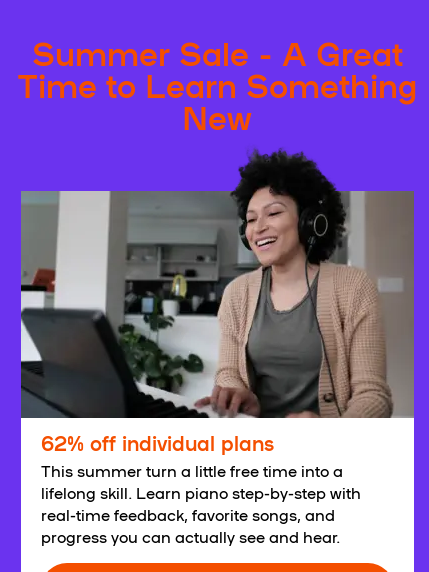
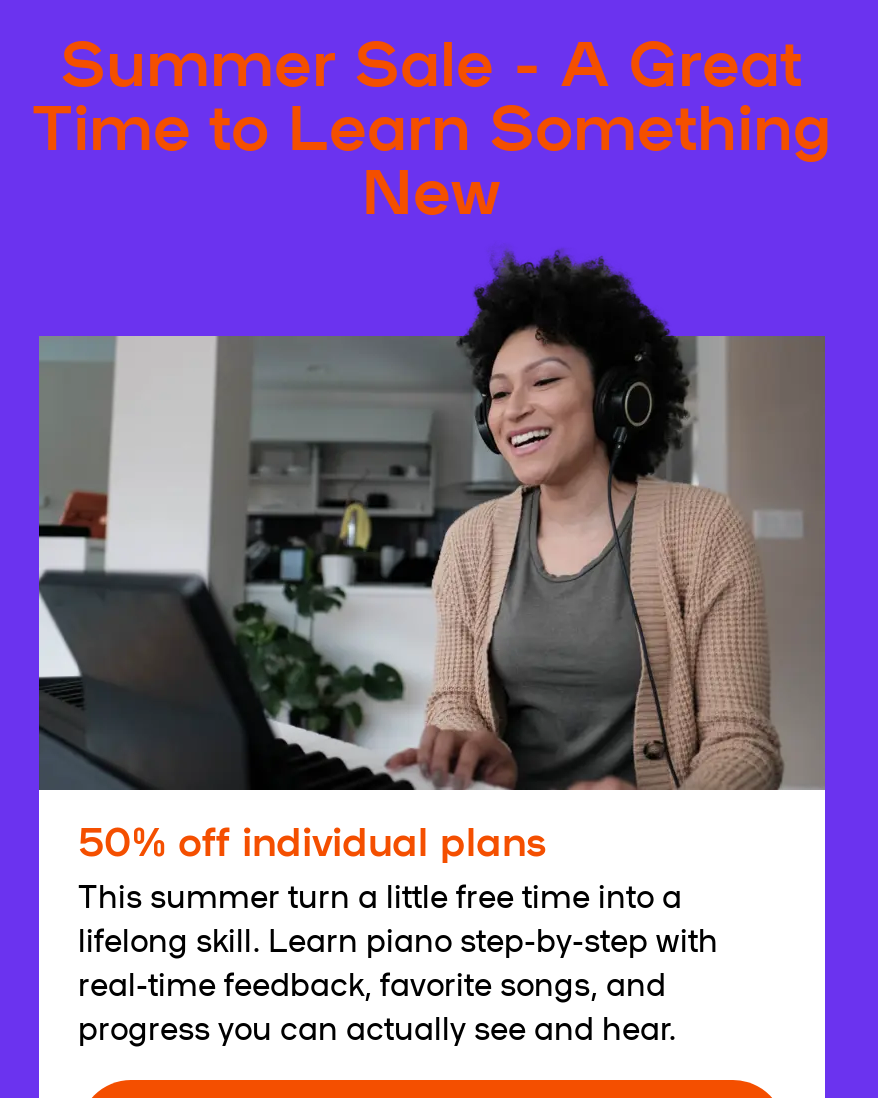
[40,427,273,455] 62% off individual plans -> [78,809,546,865] 50% off individual plans

